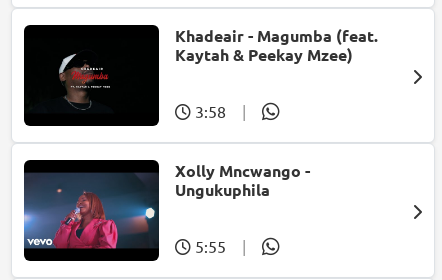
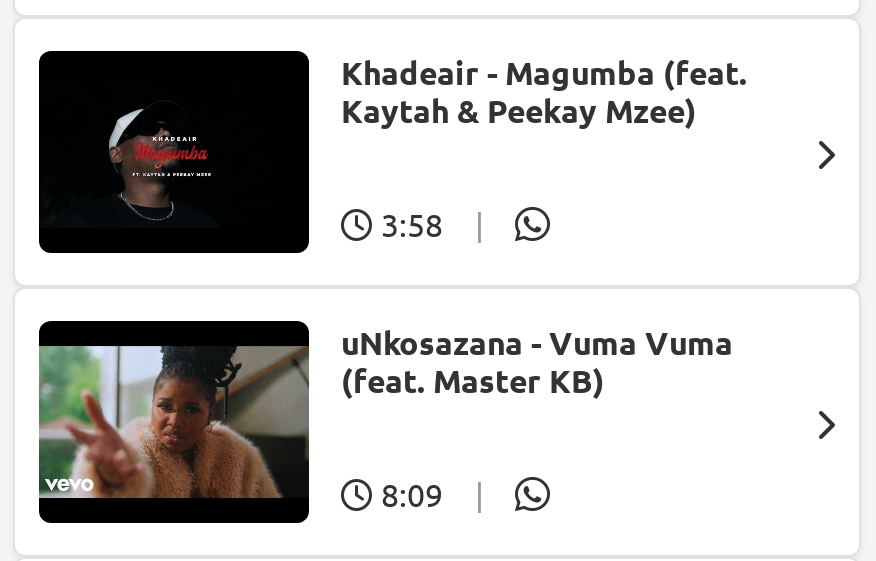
[23,160,310,249] [image] | Xolly Mncwango - | Ungukuphila -> [37,321,733,499] [image] | uNkosazana - Vuma Vuma | (feat. Master KB)
[195,236,226,256] 5:55 -> [381,473,443,513] 8:09

